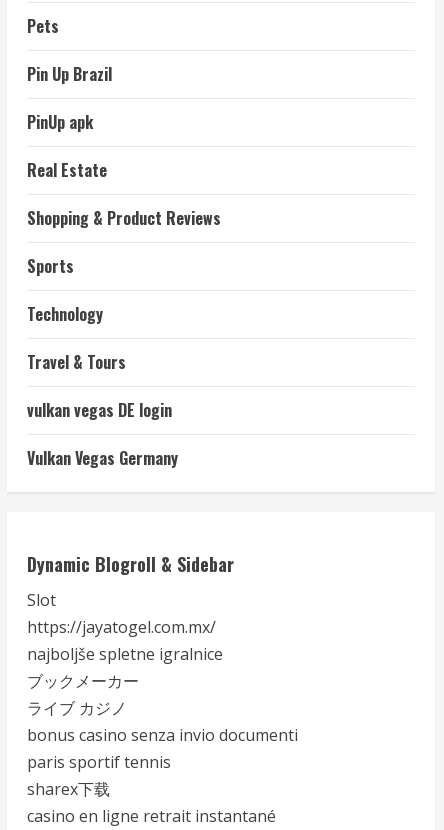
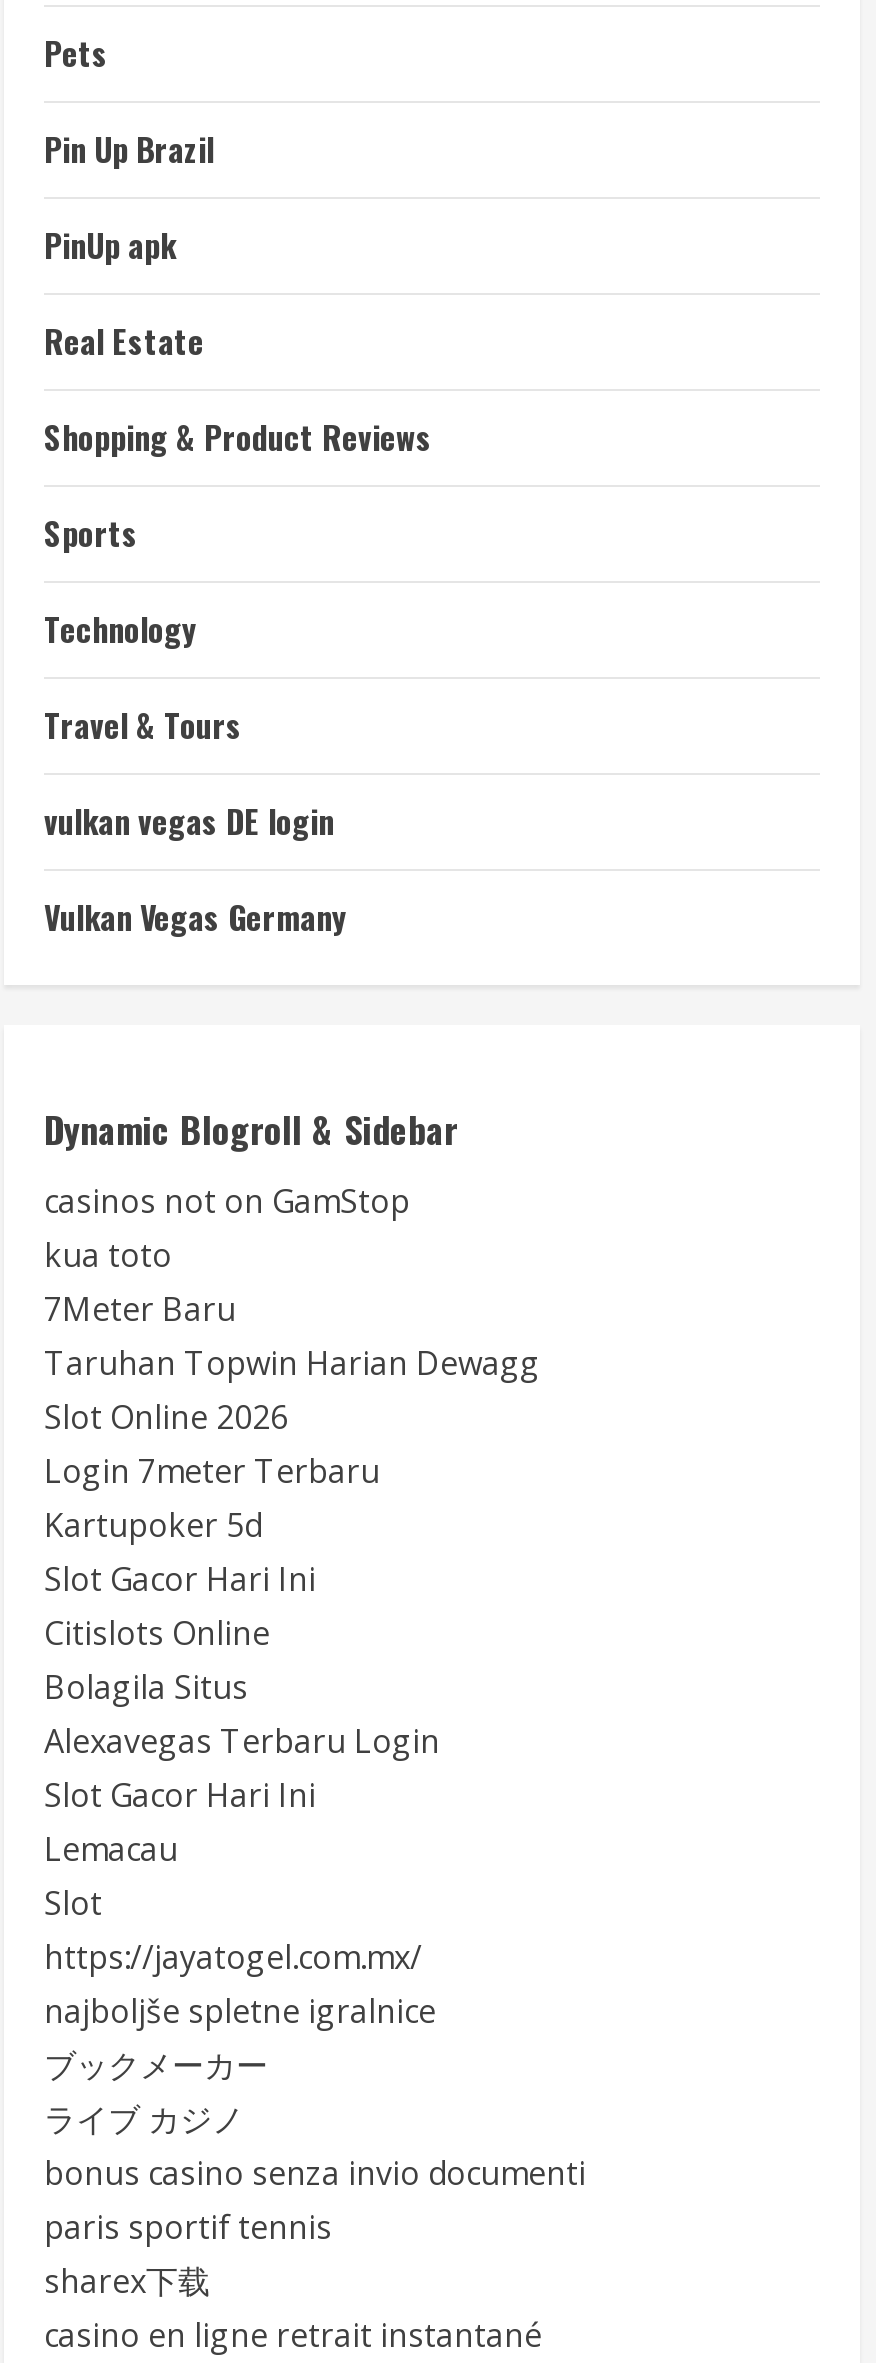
none -> [44,1179,540,1871] casinos not on GamStop | kua toto | 7Meter Baru | Taruhan Topwin Harian Dewagg | Slot Online 2026 | Login 7meter Terbaru | Kartupoker 5d | Slot Gacor Hari Ini | Citislots Online | Bolagila Situs | Alexavegas Terbaru Login | Slot Gacor Hari Ini | Lemacau

